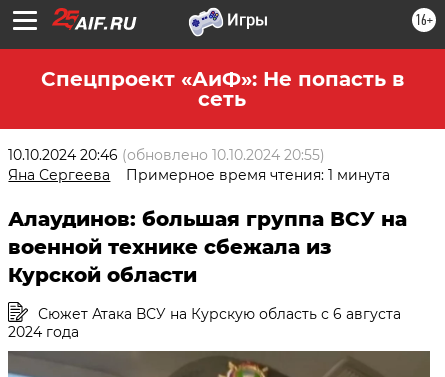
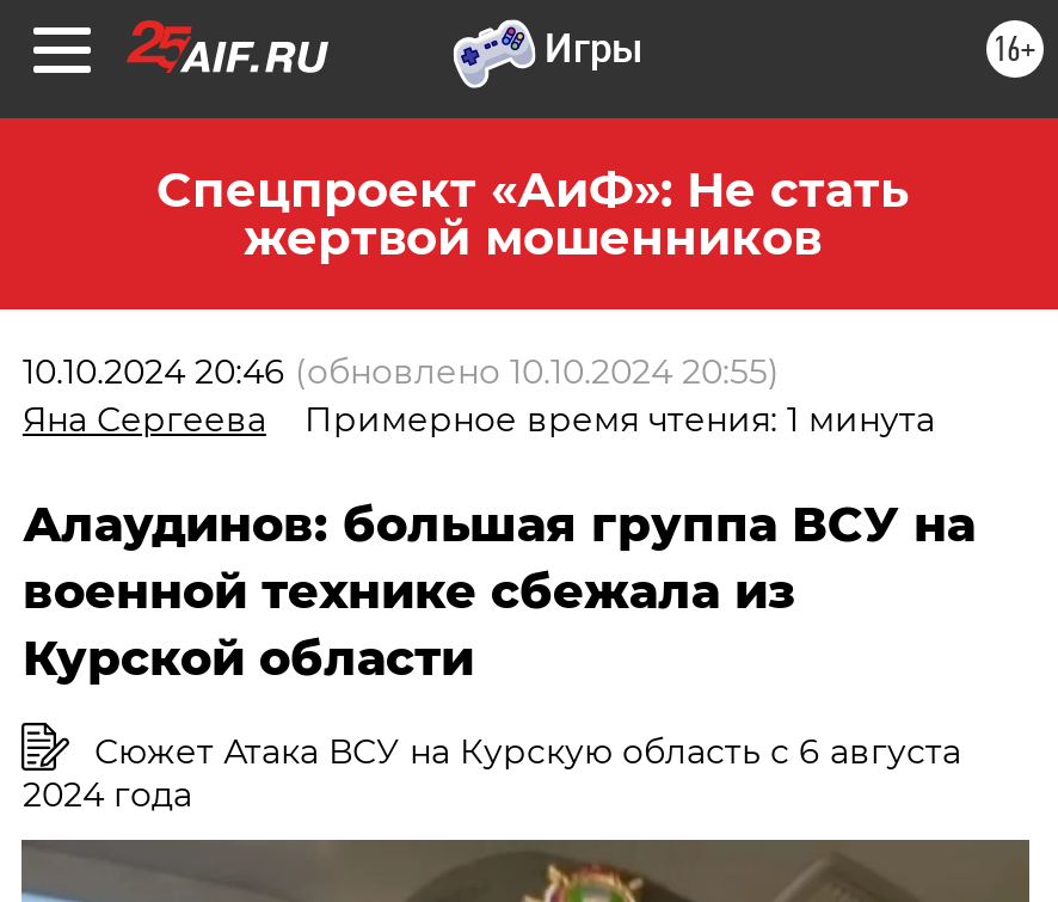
[40,67,403,111] Спецпроект «АиФ»: Не попасть в | сеть -> [156,161,909,266] Спецпроект «АиФ»: Не стать | жертвой мошенников

